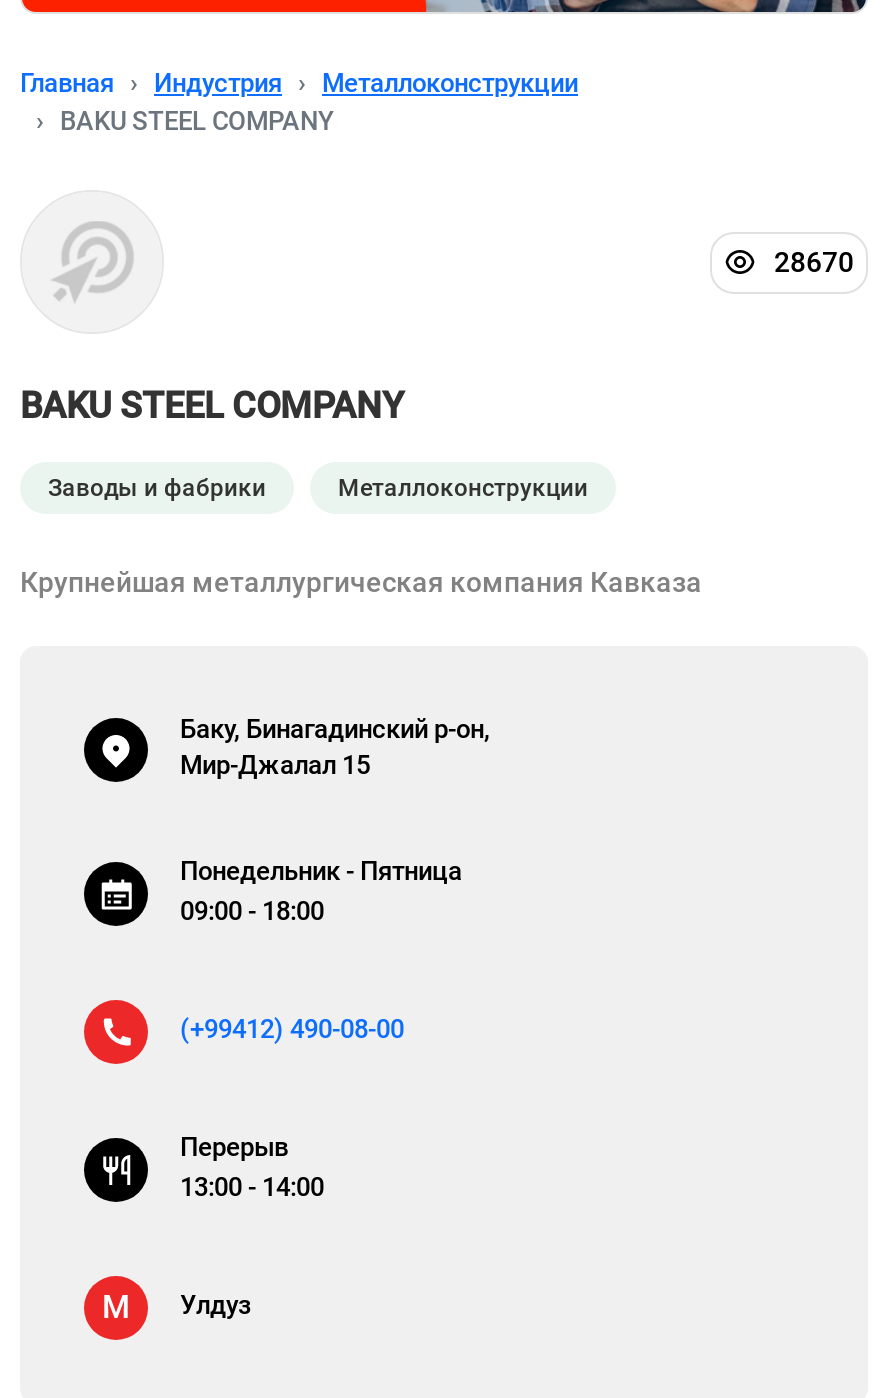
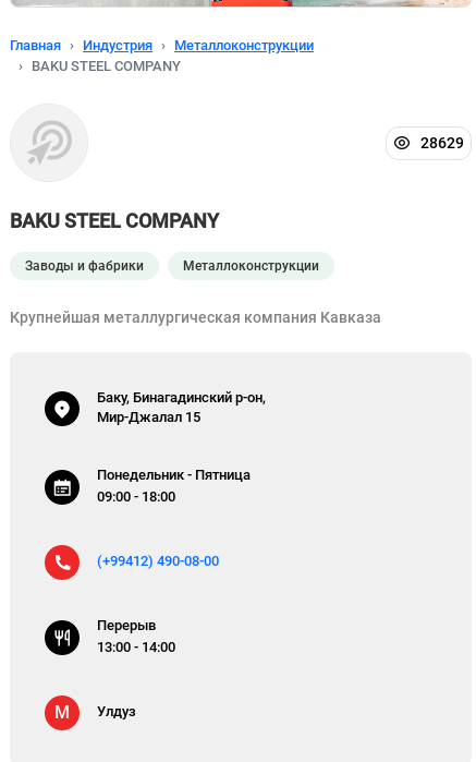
[774,245,854,277] 28670 -> [420,134,464,151] 28629

